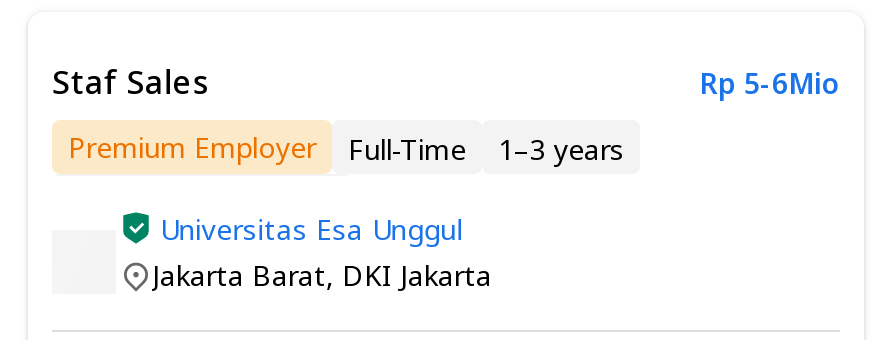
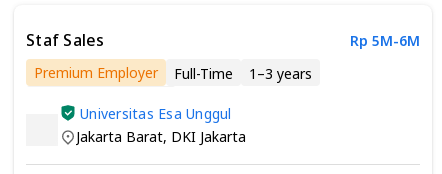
[700,63,840,101] Rp 5-6Mio -> [350,31,420,50] Rp 5M-6M

